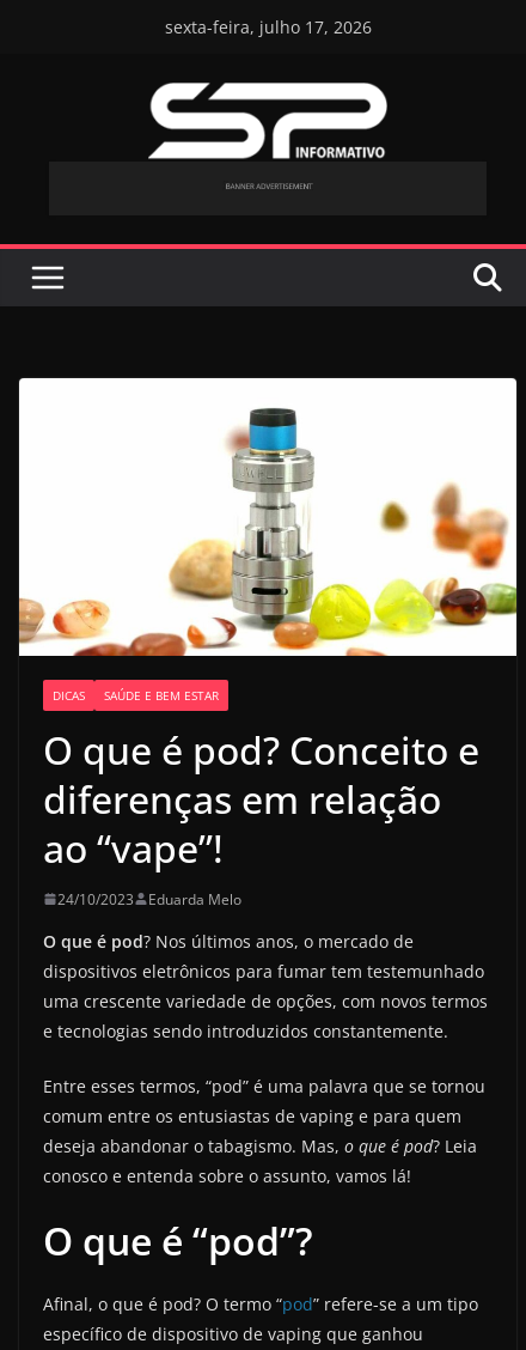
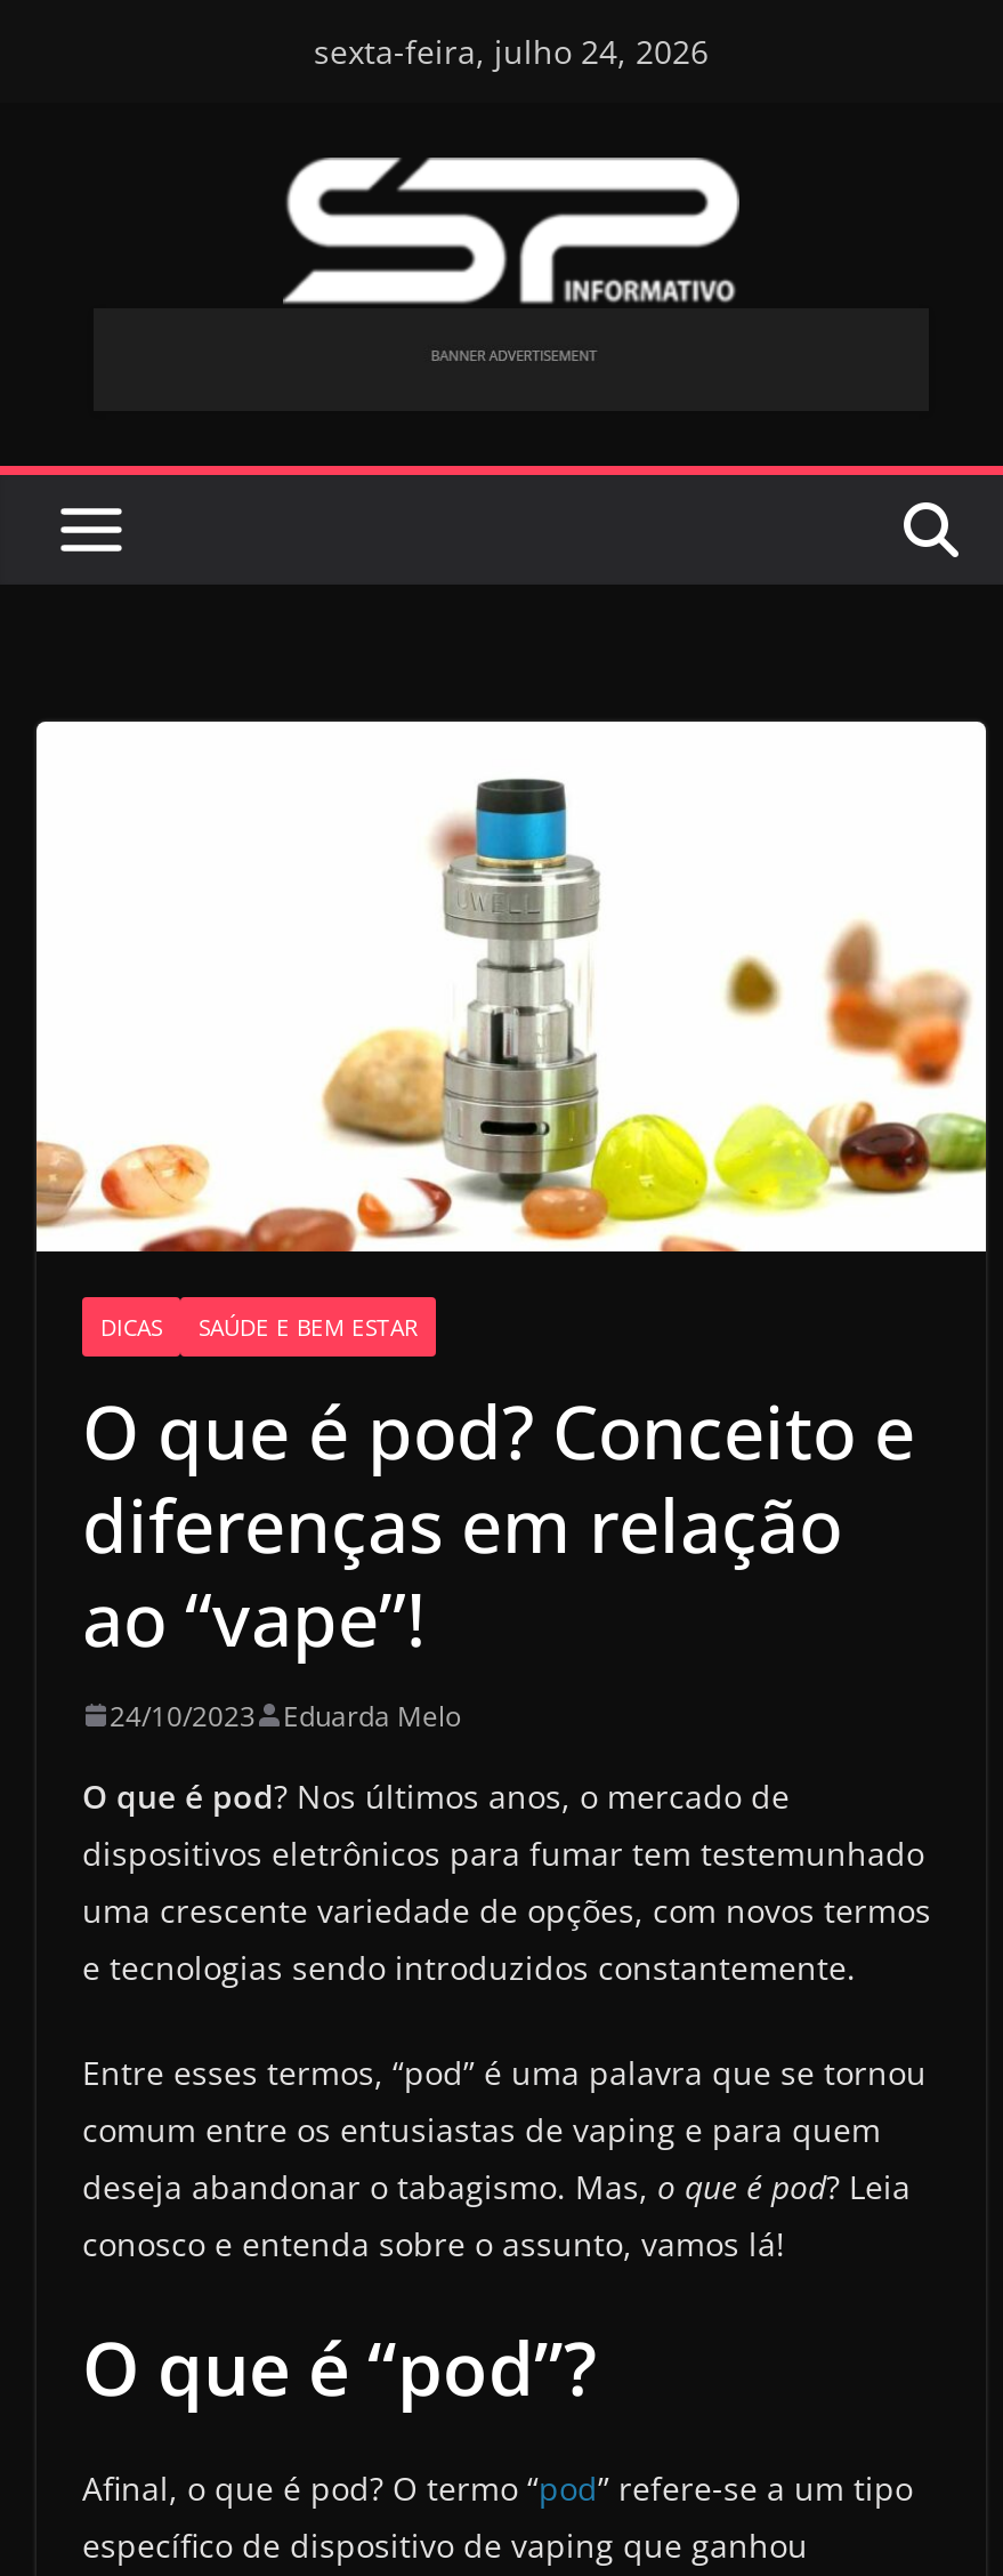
[164,16,371,38] sexta-feira, julho 17, 2026 -> [314,30,709,73] sexta-feira, julho 24, 2026

